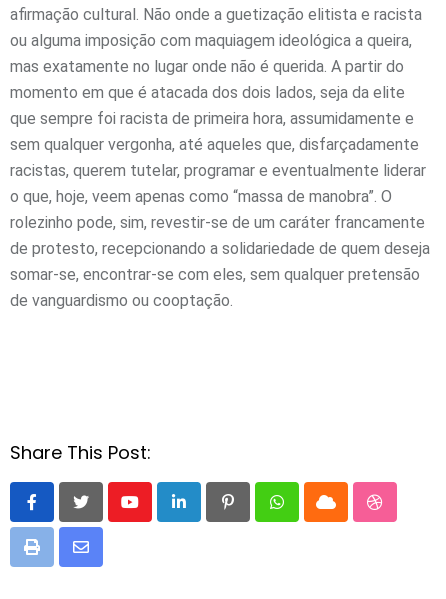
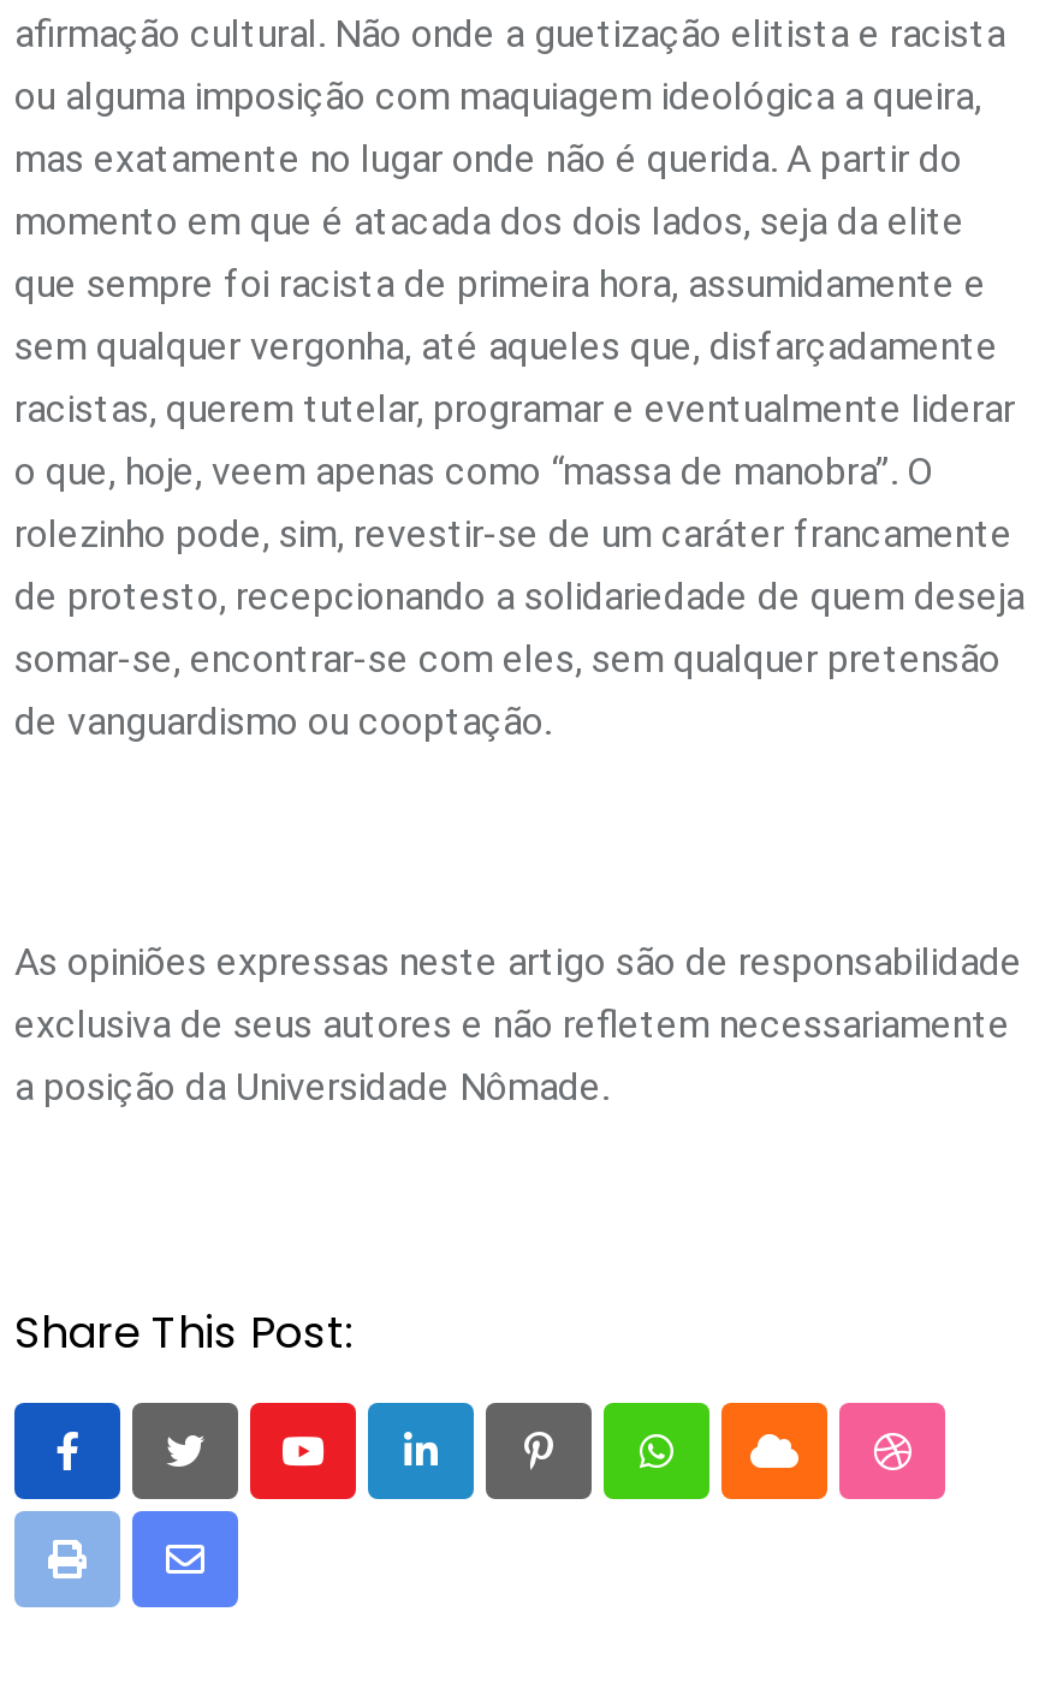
none -> [14,939,1022,1110] As opiniões expressas neste artigo são de responsabilidade | exclusiva de seus autores e não refletem necessariamente | a posição da Universidade Nômade.

